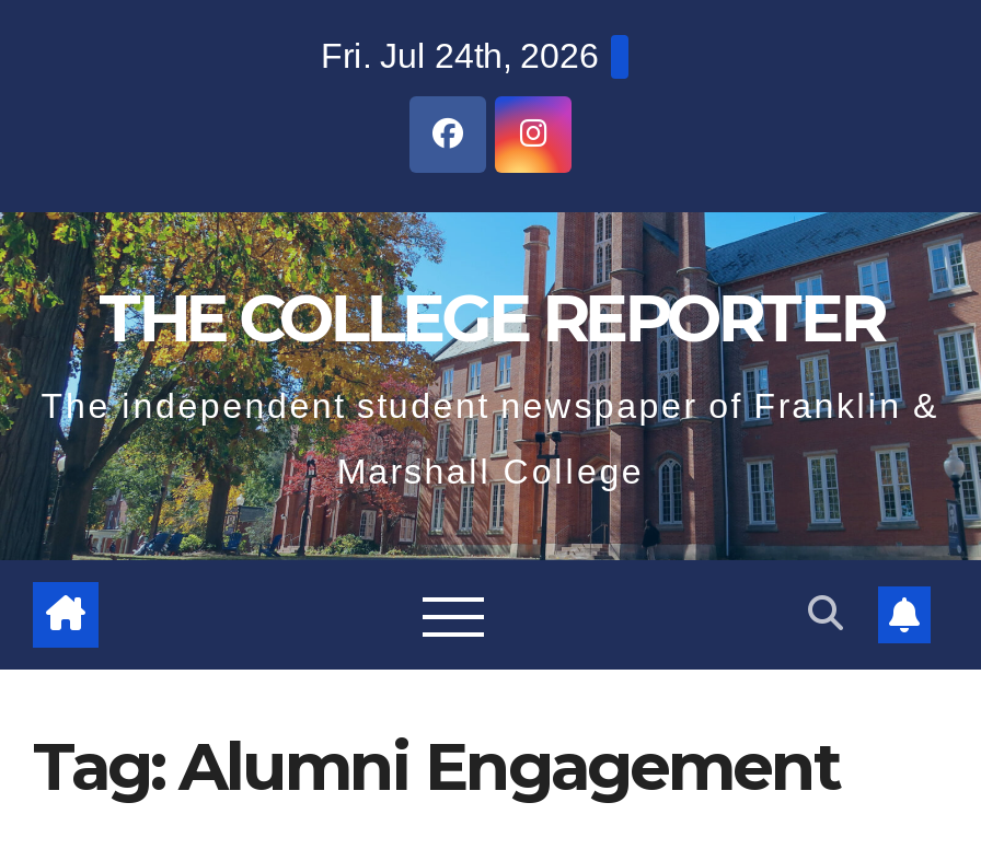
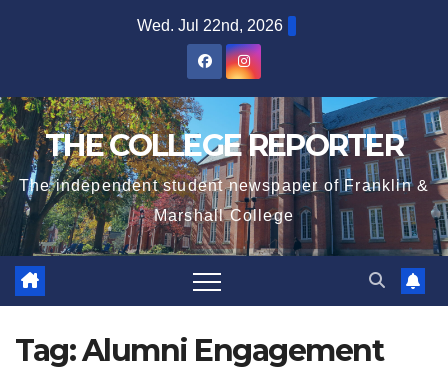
[321,37,599,74] Fri. Jul 24th, 2026 -> [137,17,283,34] Wed. Jul 22nd, 2026

